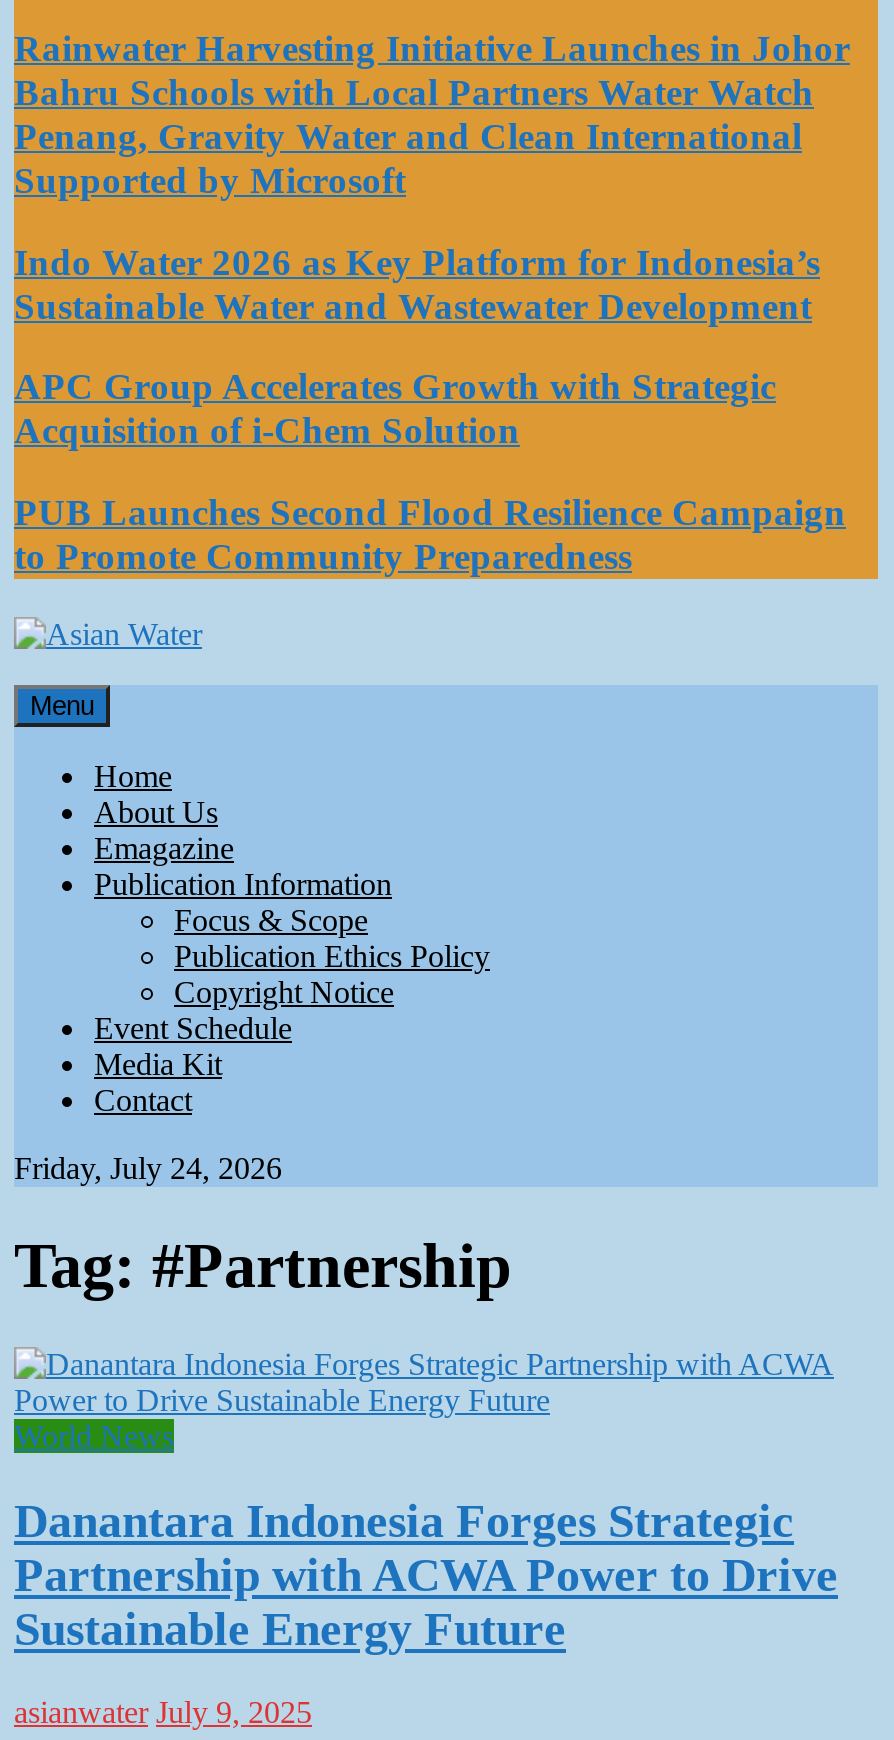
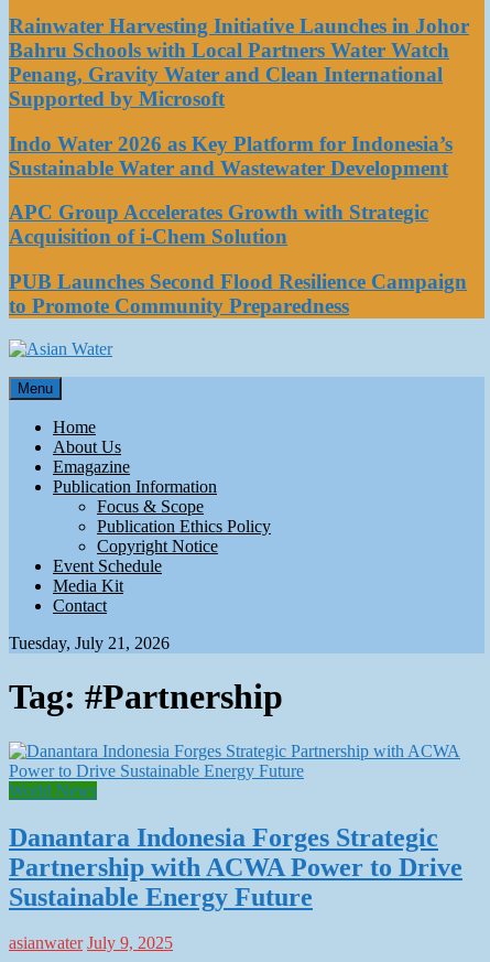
[14,1150,282,1184] Friday, July 24, 2026 -> [9,633,170,652] Tuesday, July 21, 2026

